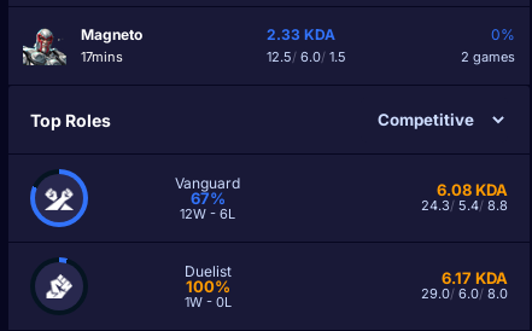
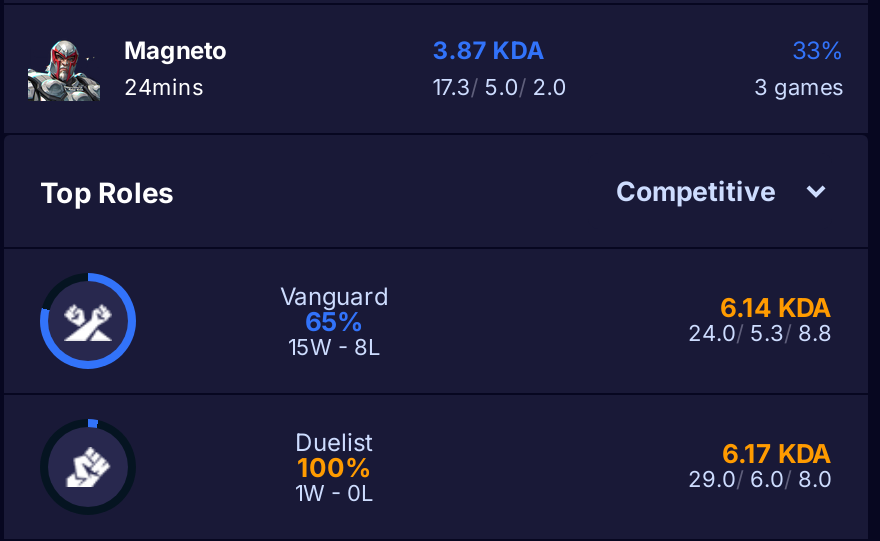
[267,25,347,65] 2.33 KDA | 12.5/ 6.0/ 1.5 -> [433,35,567,101] 3.87 KDA | 17.3/ 5.0/ 2.0
[461,25,515,65] 0% | 2 games -> [754,35,844,101] 33% | 3 games
[81,48,123,65] 17mins -> [124,73,204,101] 24mins
[421,180,508,214] 6.08 KDA | 24.3/ 5.4/ 8.8 -> [688,291,832,347] 6.14 KDA | 24.0/ 5.3/ 8.8
[180,188,235,222] 67% | 12W - 6L -> [288,304,380,360] 65% | 15W - 8L

